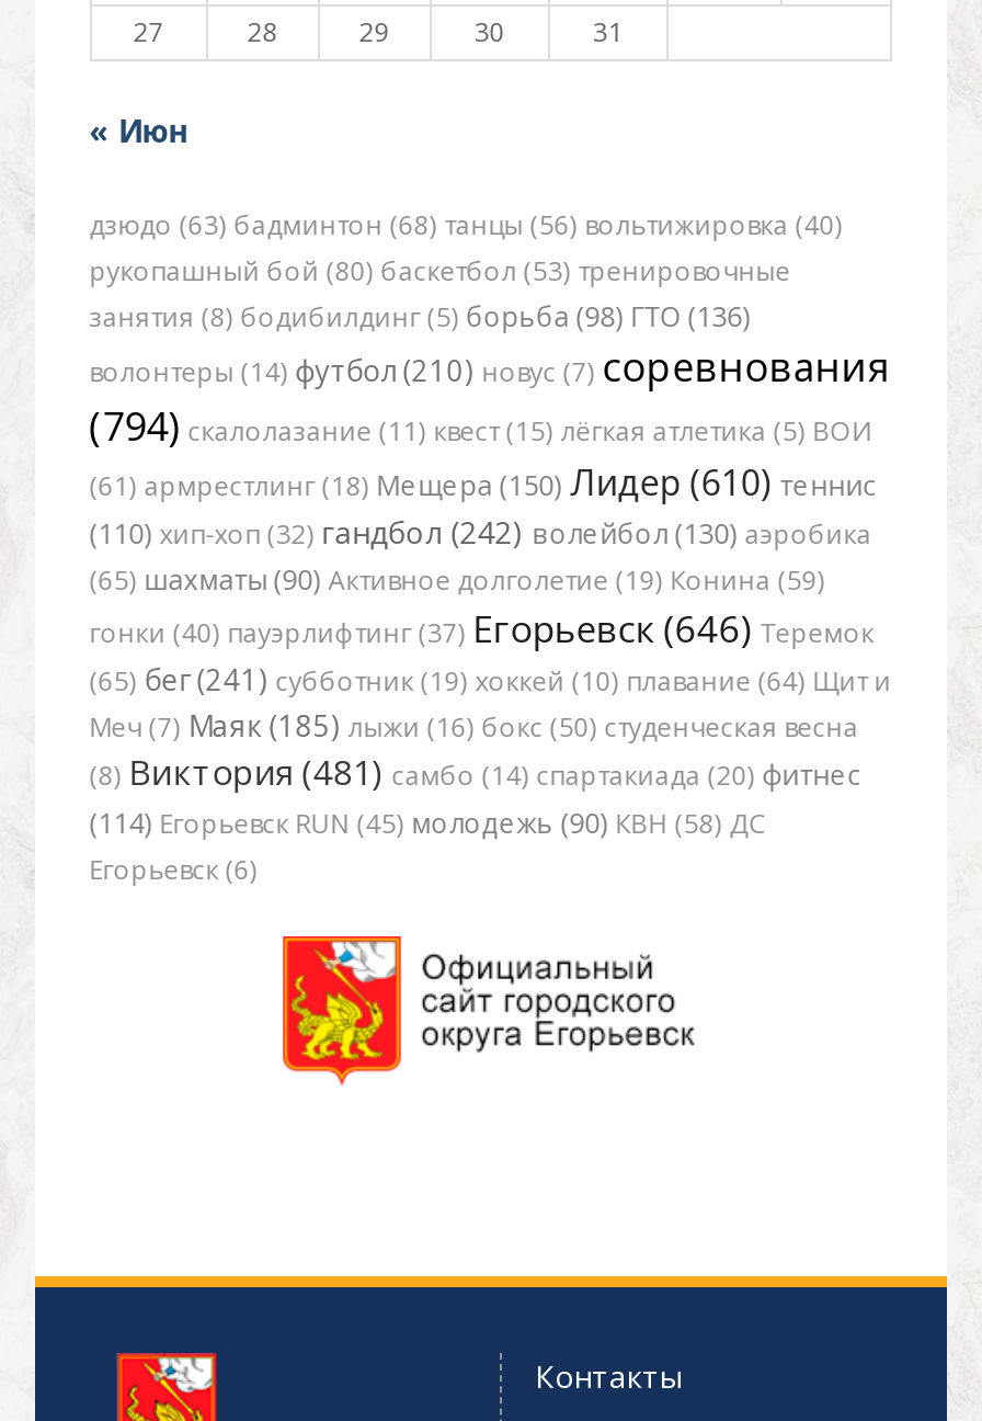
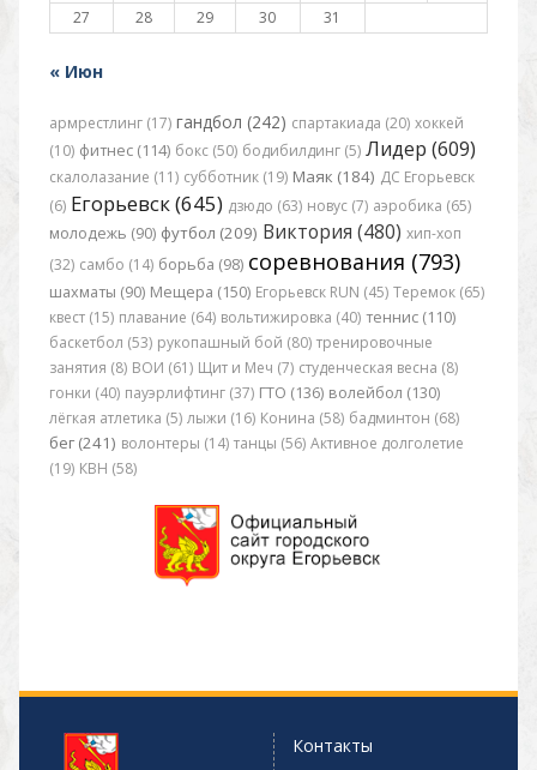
[89,207,891,889] дзюдо (63) бадминтон (68) танцы (56) вольтижировка (40) | рукопашный бой (80) баскетбол (53) тренировочные | занятия (8) бодибилдинг (5) борьба (98) ГТО (136) | волонтеры (14) футбол (210) новус (7) соревнования | (794) скалолазание (11) квест (15) лёгкая атлетика (5) ВОИ | (61) армрестлинг (18) Мещера (150) Лидер (610) теннис | (110) хип-хоп (32) гандбол (242) волейбол (130) аэробика | (65) шахматы (90) Активное долголетие (19) Конина (59) | гонки (40) пауэрлифтинг (37) Егорьевск (646) Теремок | (65) бег (241) субботник (19) хоккей (10) плавание (64) Щит и | Меч (7) Маяк (185) лыжи (16) бокс (50) студенческая весна | (8) Виктория (481) самбо (14) спартакиада (20) фитнес | (114) Егорьевск RUN (45) молодежь (90) КВН (58) ДС | Егорьевск (6) -> [49,111,484,479] армрестлинг (17) гандбол (242) спартакиада (20) хоккей | (10) фитнес (114) бокс (50) бодибилдинг (5) Лидер (609) | скалолазание (11) субботник (19) Маяк (184) ДС Егорьевск | (6) Егорьевск (645) дзюдо (63) новус (7) аэробика (65) | молодежь (90) футбол (209) Виктория (480) хип-хоп | (32) самбо (14) борьба (98) соревнования (793) | шахматы (90) Мещера (150) Егорьевск RUN (45) Теремок (65) | квест (15) плавание (64) вольтижировка (40) теннис (110) | баскетбол (53) рукопашный бой (80) тренировочные | занятия (8) ВОИ (61) Щит и Меч (7) студенческая весна (8) | гонки (40) пауэрлифтинг (37) ГТО (136) волейбол (130) | лёгкая атлетика (5) лыжи (16) Конина (58) бадминтон (68) | бег (241) волонтеры (14) танцы (56) Активное долголетие | (19) КВН (58)

